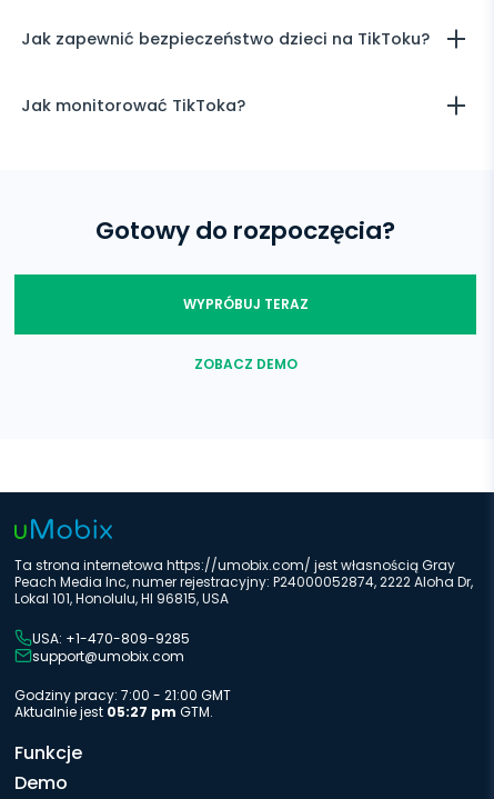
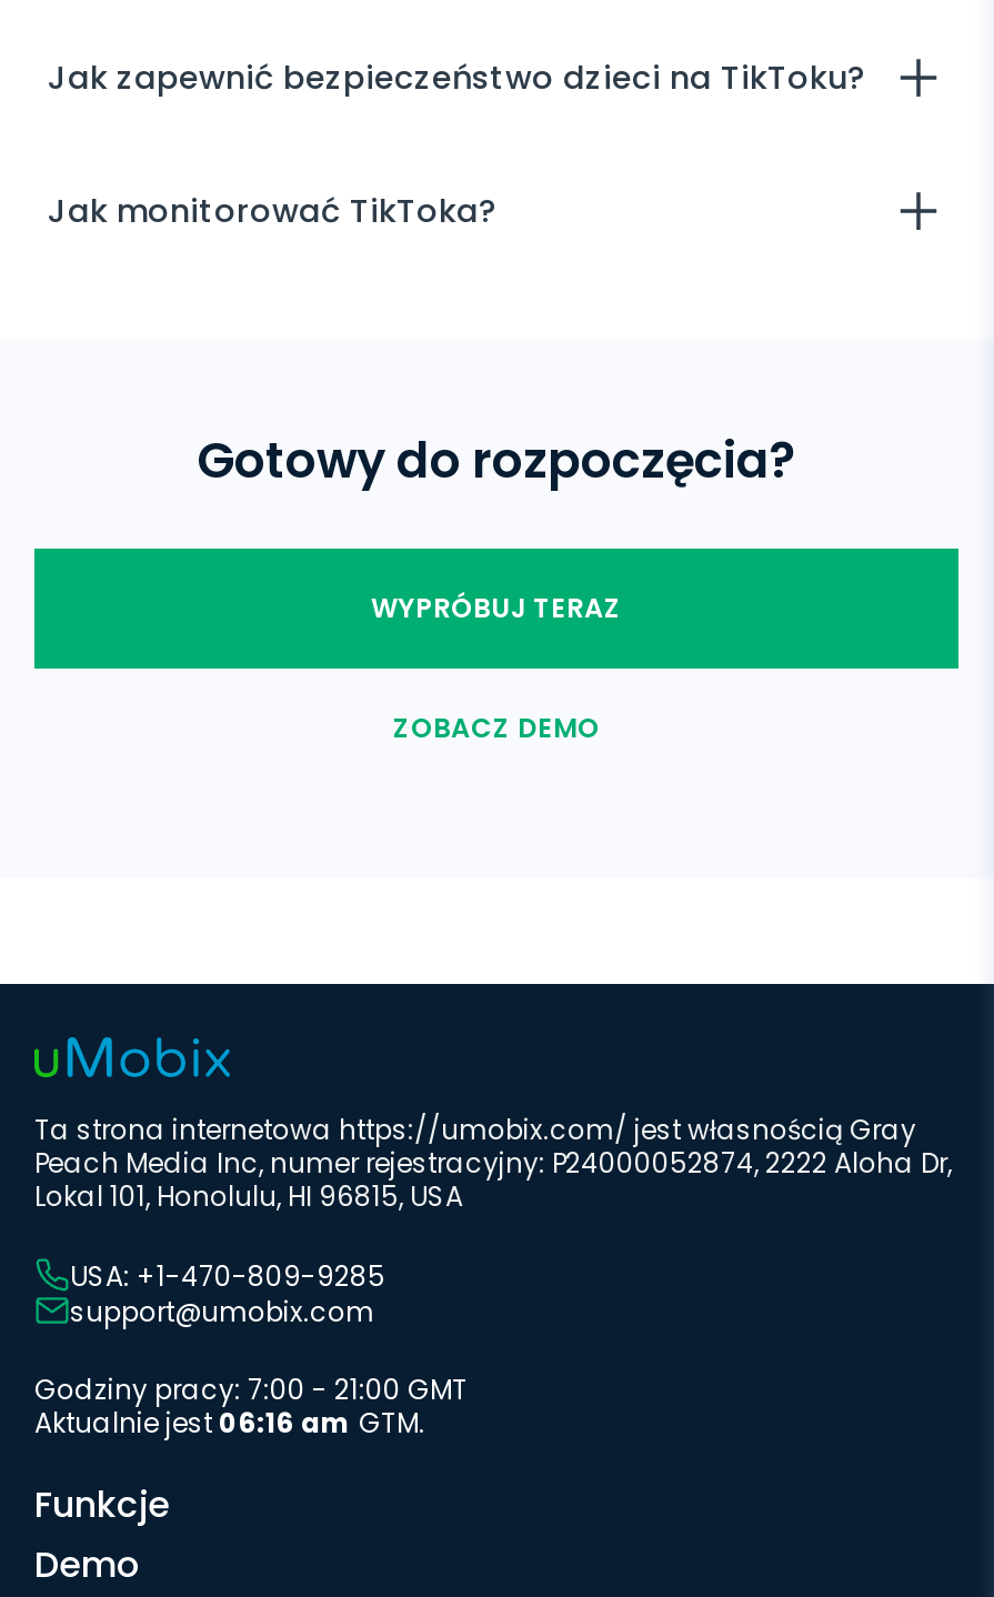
[14,702,213,721] Aktualnie jest 05:27 pm GTM. -> [34,1404,425,1442] Aktualnie jest 06:16 am GTM.

